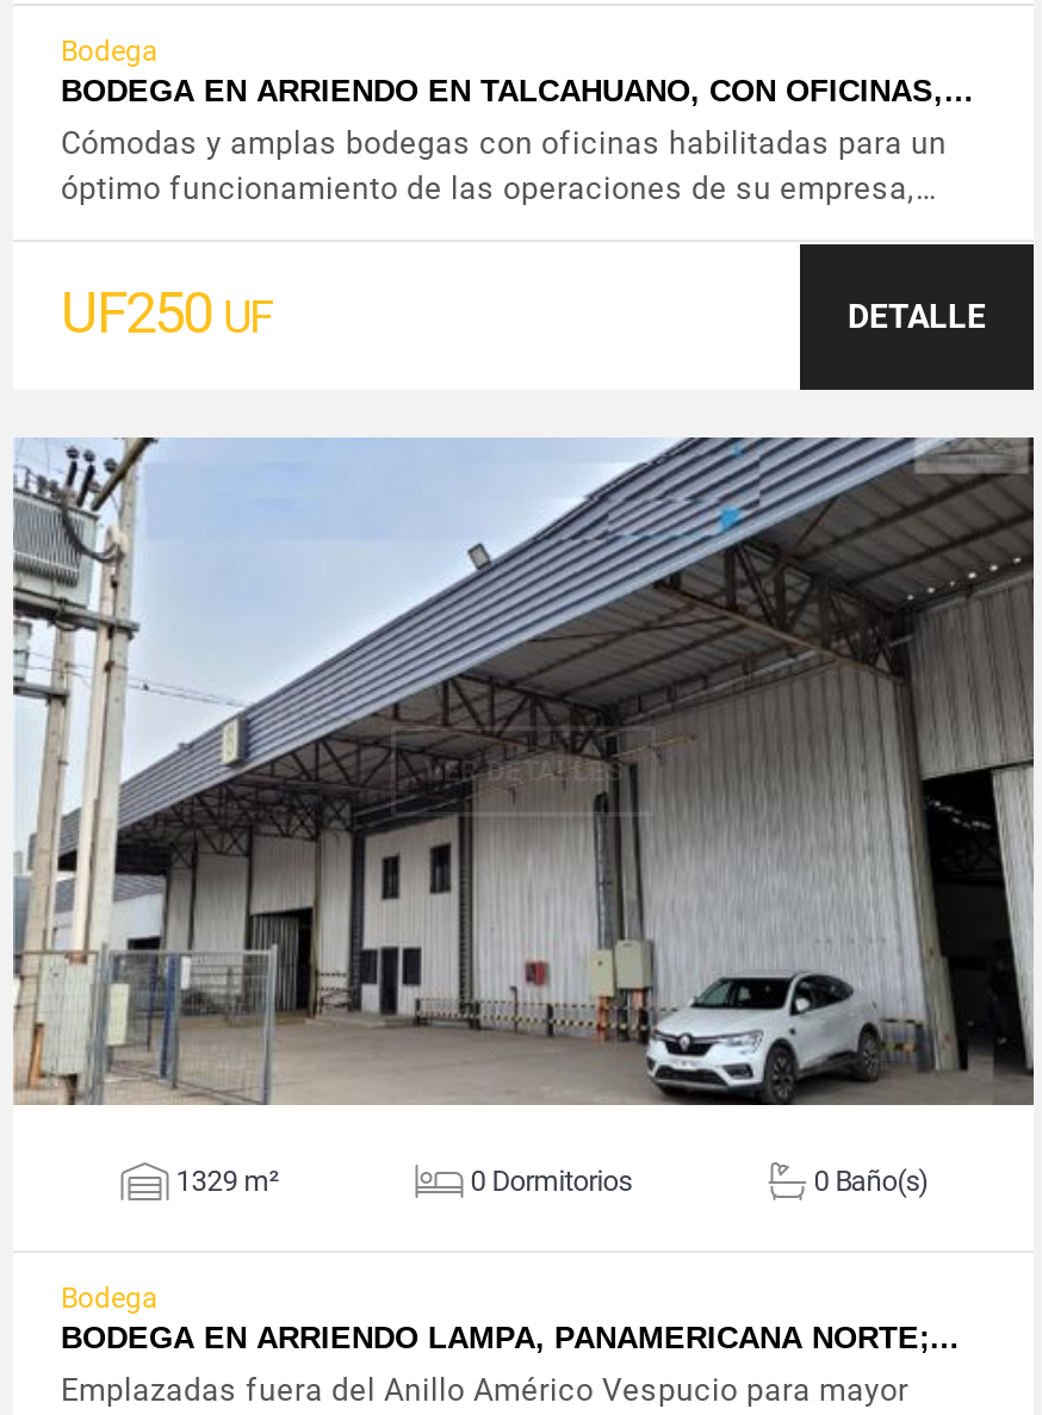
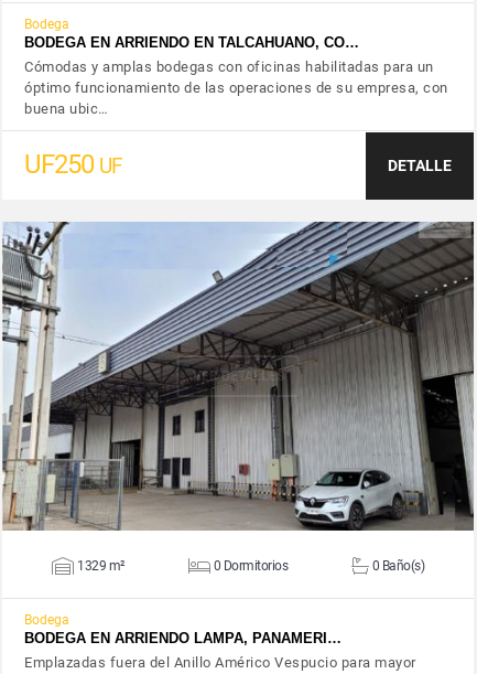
[61,72,974,108] BODEGA EN ARRIENDO EN TALCAHUANO, CON OFICINAS,… -> [24,34,359,51] BODEGA EN ARRIENDO EN TALCAHUANO, CO…
[61,170,938,206] óptimo funcionamiento de las operaciones de su empresa,… -> [24,79,448,117] óptimo funcionamiento de las operaciones de su empresa, con | buena ubic…
[61,1319,960,1355] BODEGA EN ARRIENDO LAMPA, PANAMERICANA NORTE;… -> [24,630,342,646] BODEGA EN ARRIENDO LAMPA, PANAMERI…

